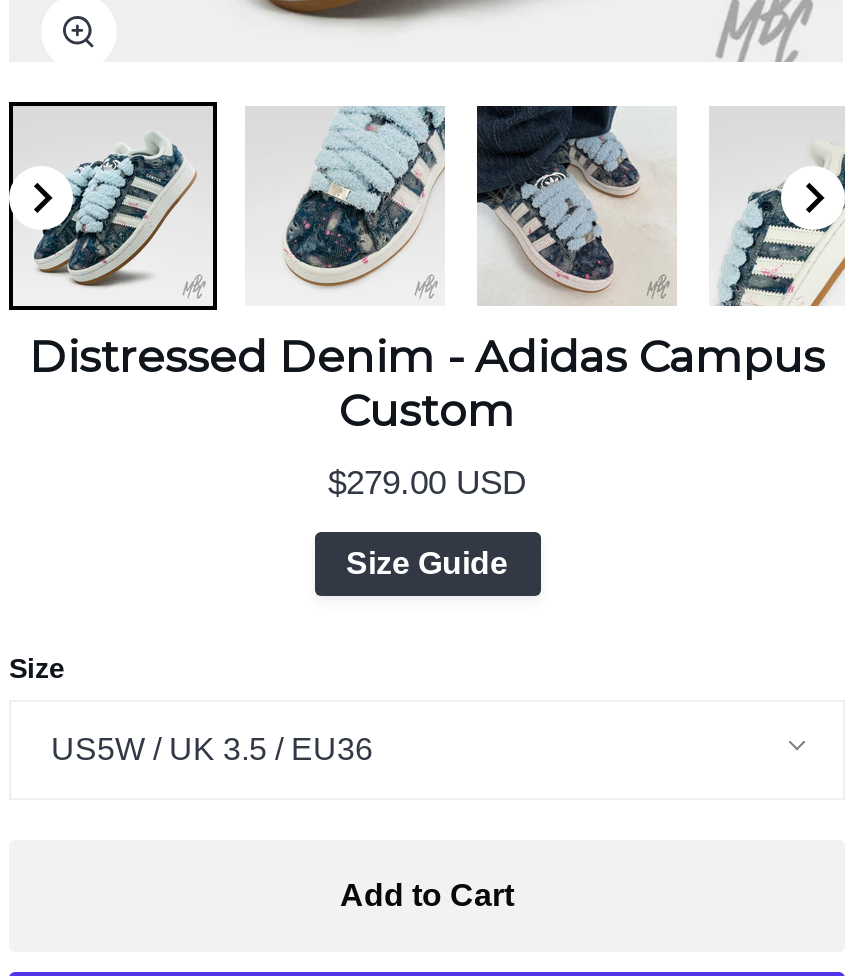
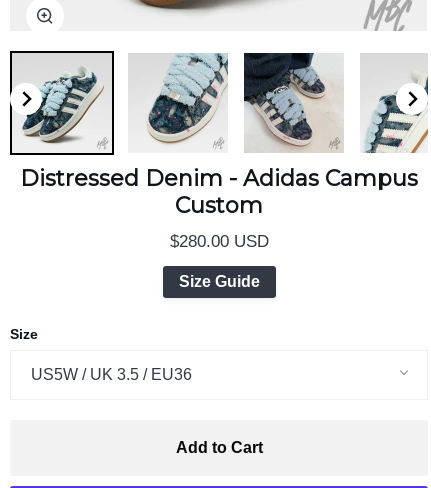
[328,464,526,502] $279.00 USD -> [169,232,268,251] $280.00 USD

